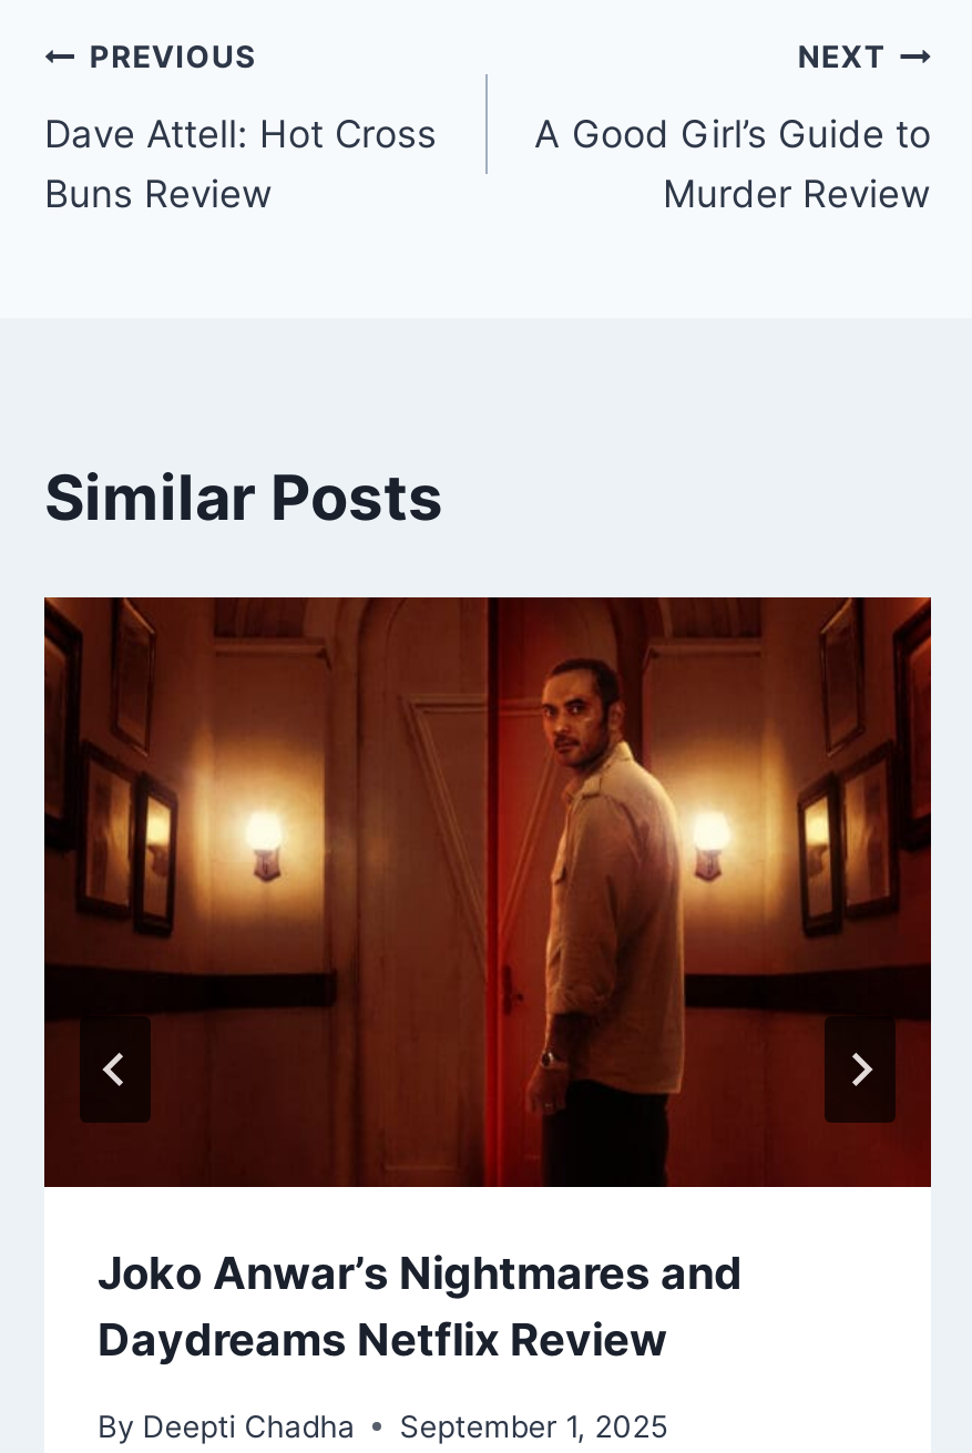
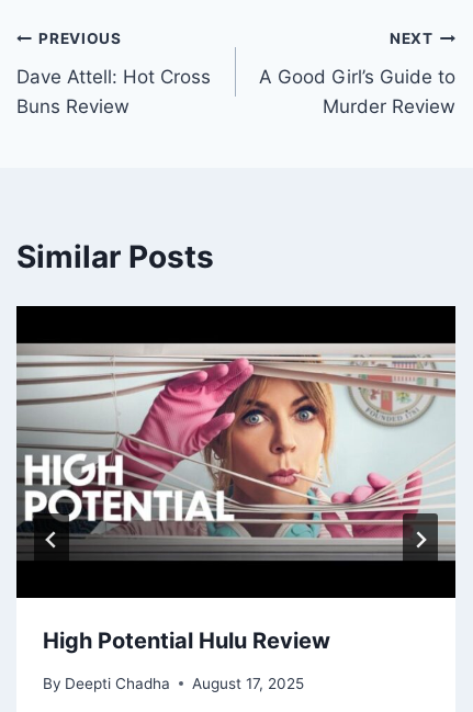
[42,595,933,1367] [image] | Joko Anwar’s Nightmares and | Daydreams Netflix Review -> [16,305,455,654] [image] | High Potential Hulu Review
[98,1408,668,1444] By Deepti Chadha September 1, 2025 -> [43,675,304,692] By Deepti Chadha August 17, 2025

